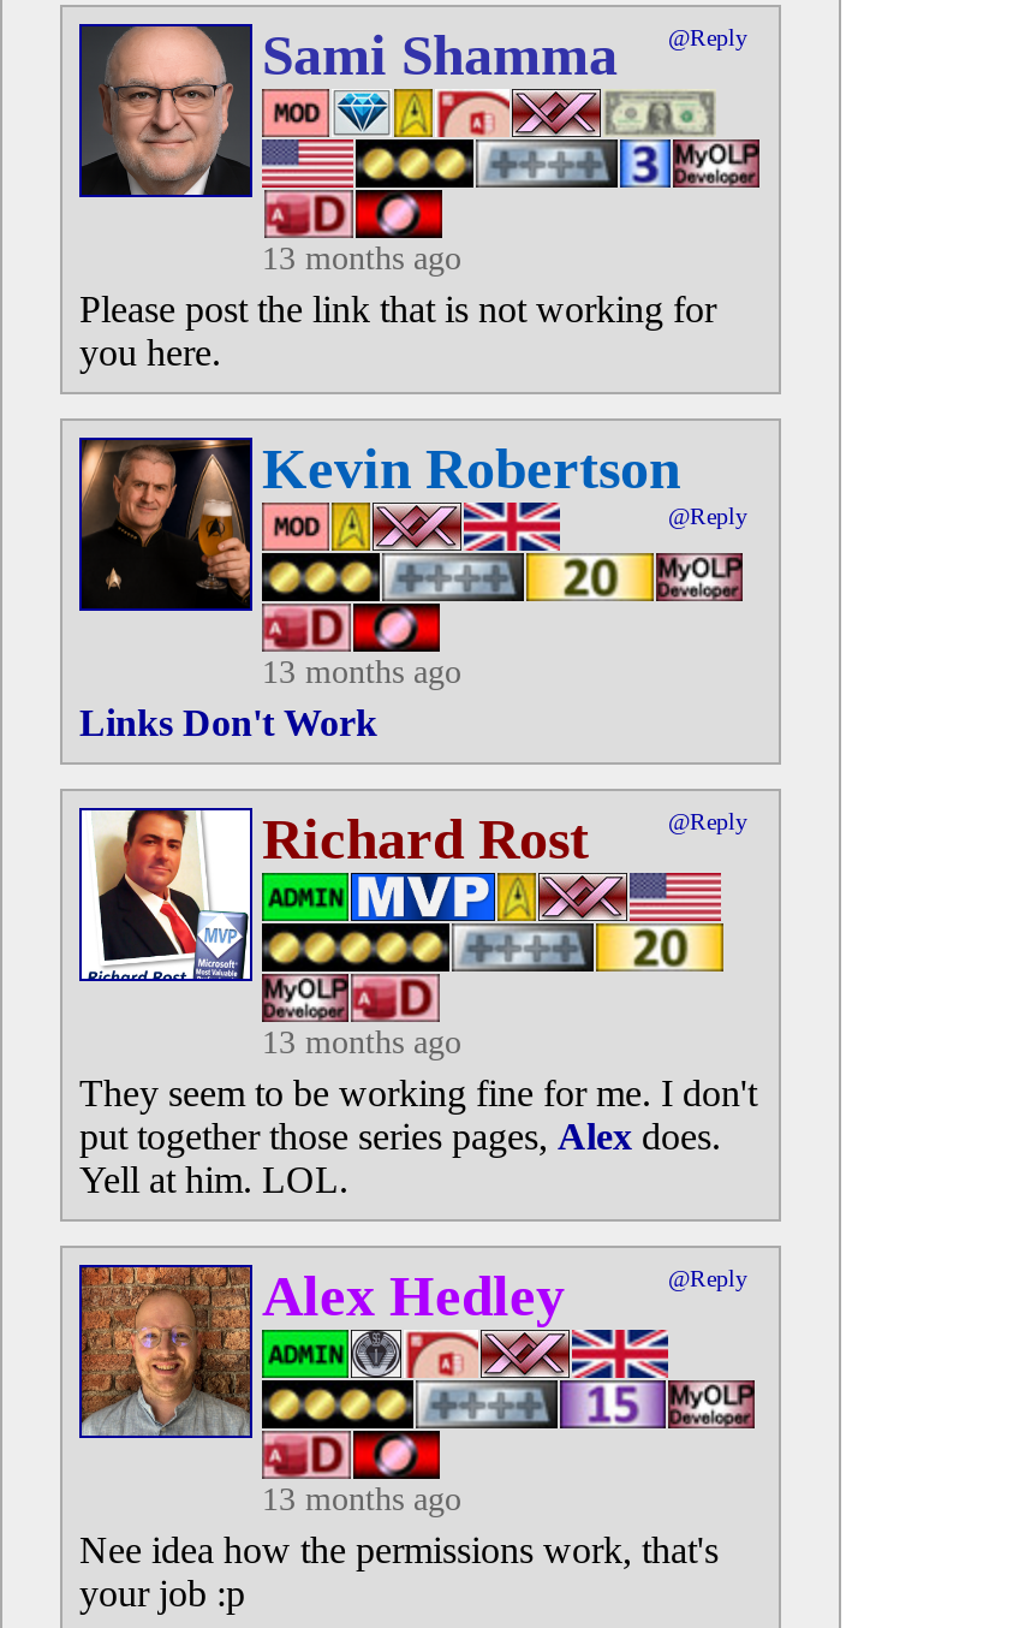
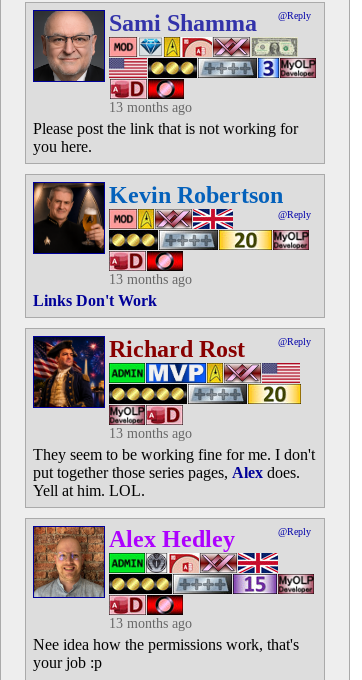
[82,808,252,981] [image] -> [33,336,105,408] [image]

